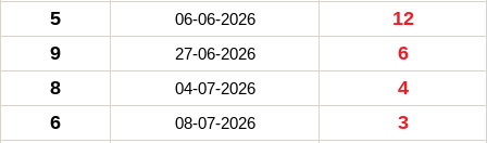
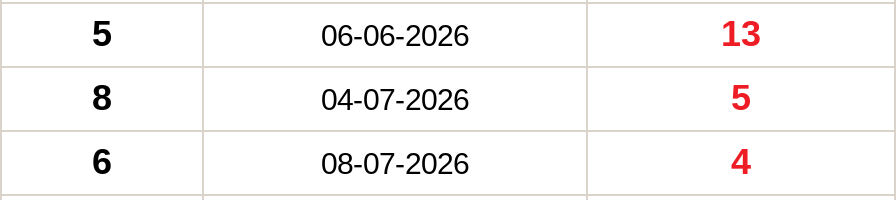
[50,7,414,64] 12 | 9 | 27-06-2026 | 6 -> [721,14,761,54] 13
[397,77,408,98] 4 -> [731,78,751,118] 5
[397,111,408,133] 3 -> [731,142,751,182] 4

